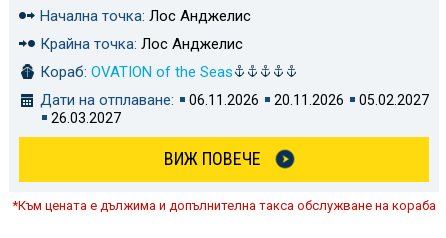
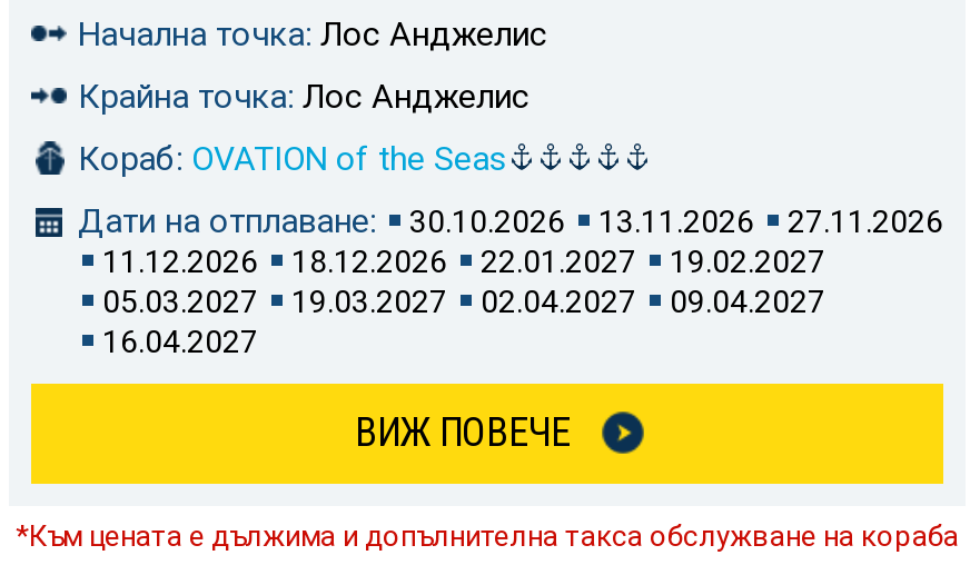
[51,92,429,126] 06.11.2026 | 20.11.2026 | 05.02.2027 | 26.03.2027 -> [102,203,943,359] 30.10.2026 | 13.11.2026 | 27.11.2026 | 11.12.2026 | 18.12.2026 | 22.01.2027 | 19.02.2027 | 05.03.2027 | 19.03.2027 | 02.04.2027 | 09.04.2027 | 16.04.2027

